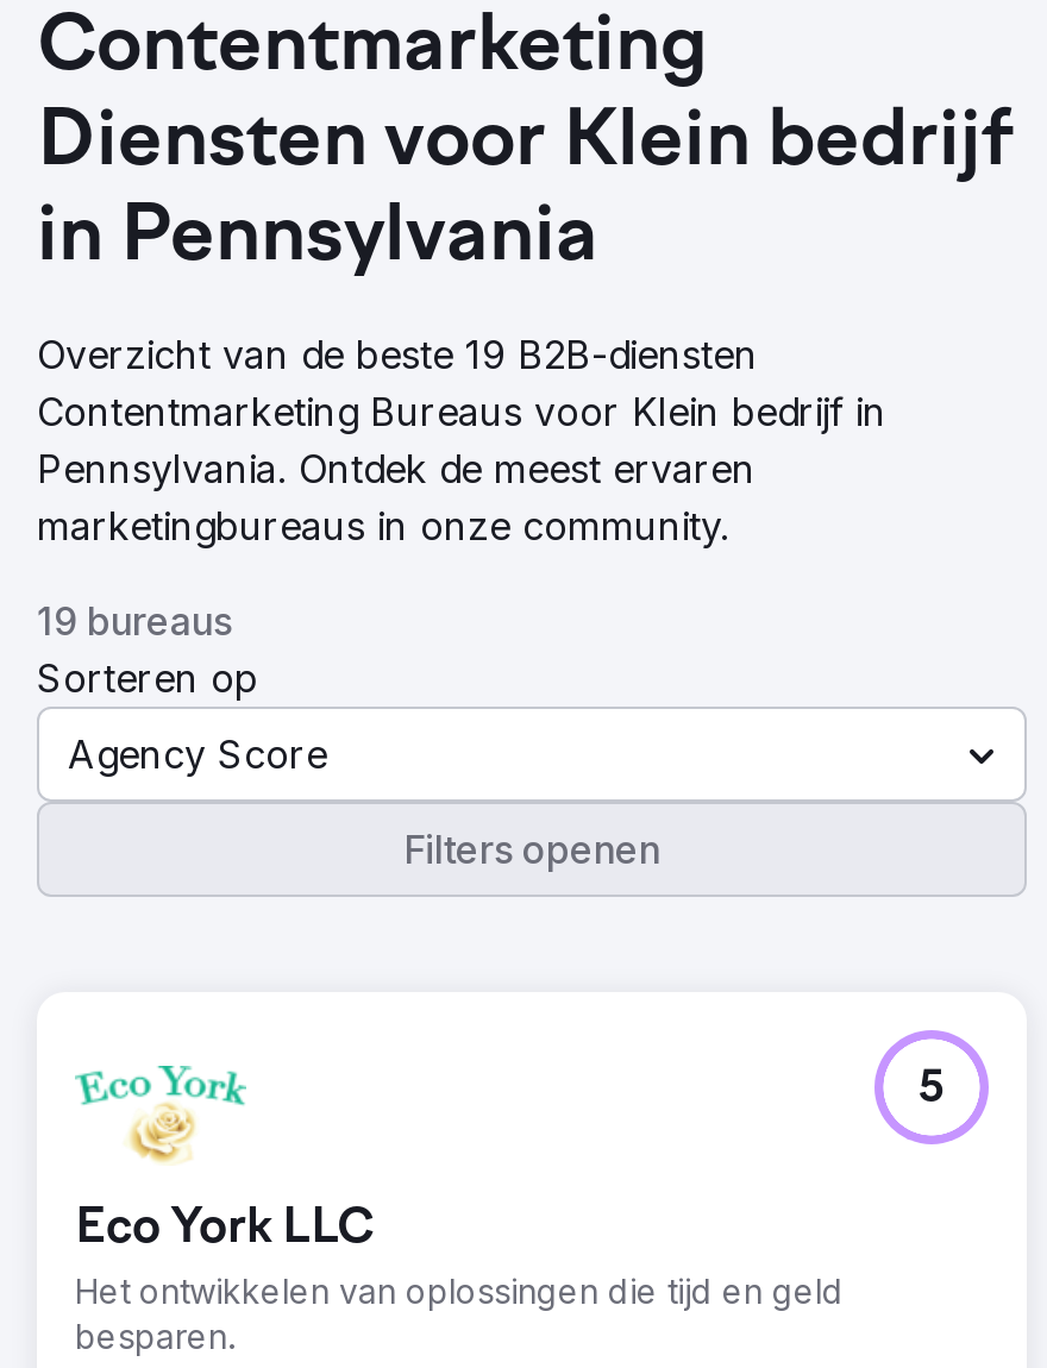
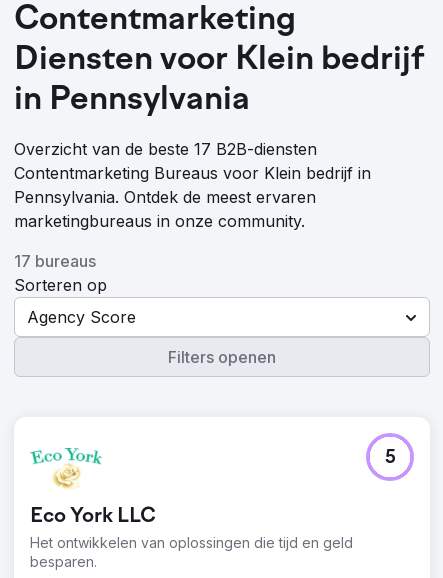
[37,331,758,378] Overzicht van de beste 19 B2B-diensten -> [14,139,317,159] Overzicht van de beste 17 B2B-diensten
[37,597,232,645] 19 bureaus -> [14,251,96,271] 17 bureaus

